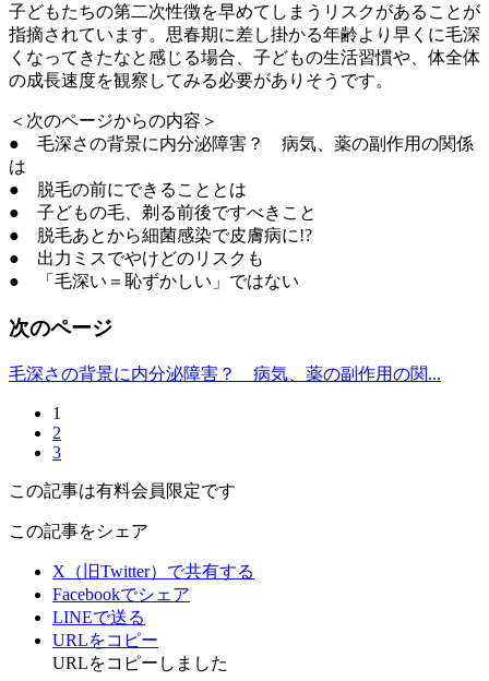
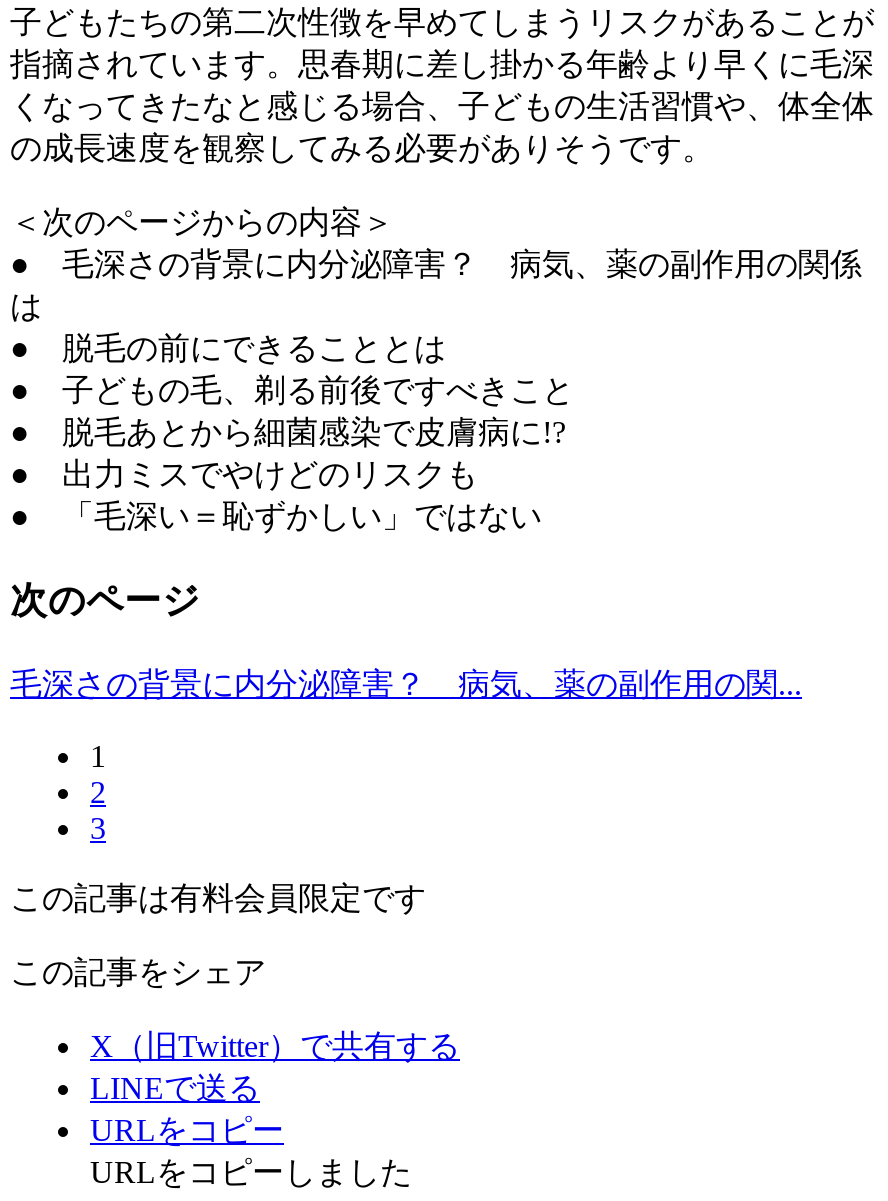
[52,584,190,603] Facebookでシェア -> none

